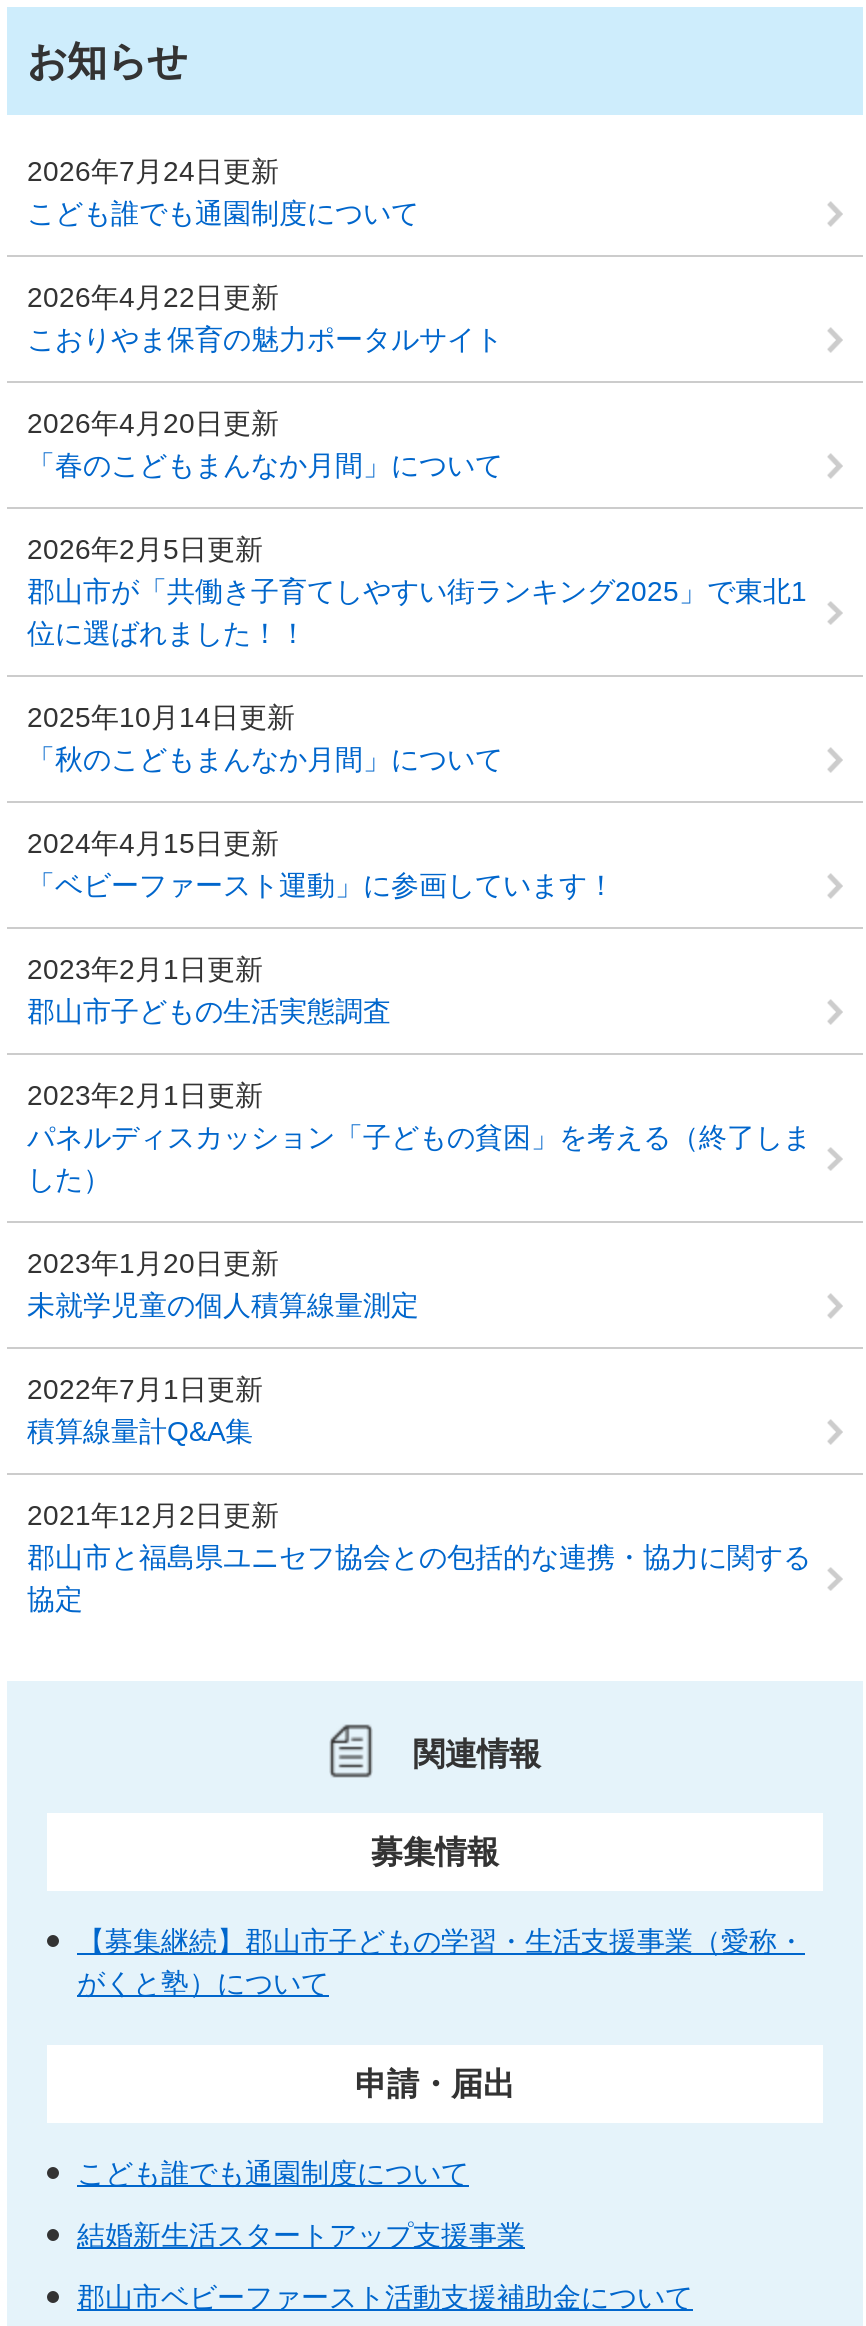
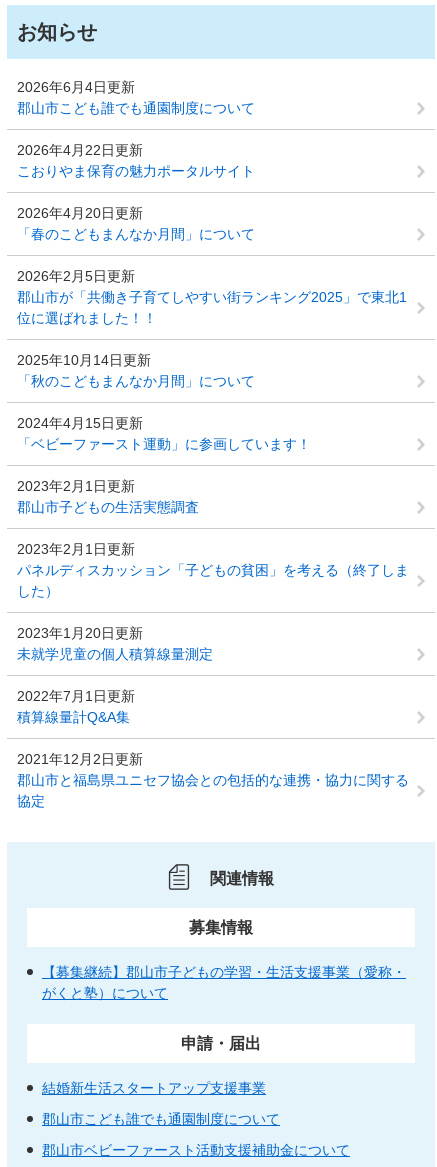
[27,156,419,230] 2026年7月24日更新 | こども誰でも通園制度について -> [17,79,255,116] 2026年6月4日更新 | 郡山市こども誰でも通園制度について
[77,2158,469,2190] こども誰でも通園制度について -> none
moved [77,2220,525,2252] -> [42,1080,266,1096]: 結婚新生活スタートアップ支援事業
none -> [42,1111,280,1127] 郡山市こども誰でも通園制度について

